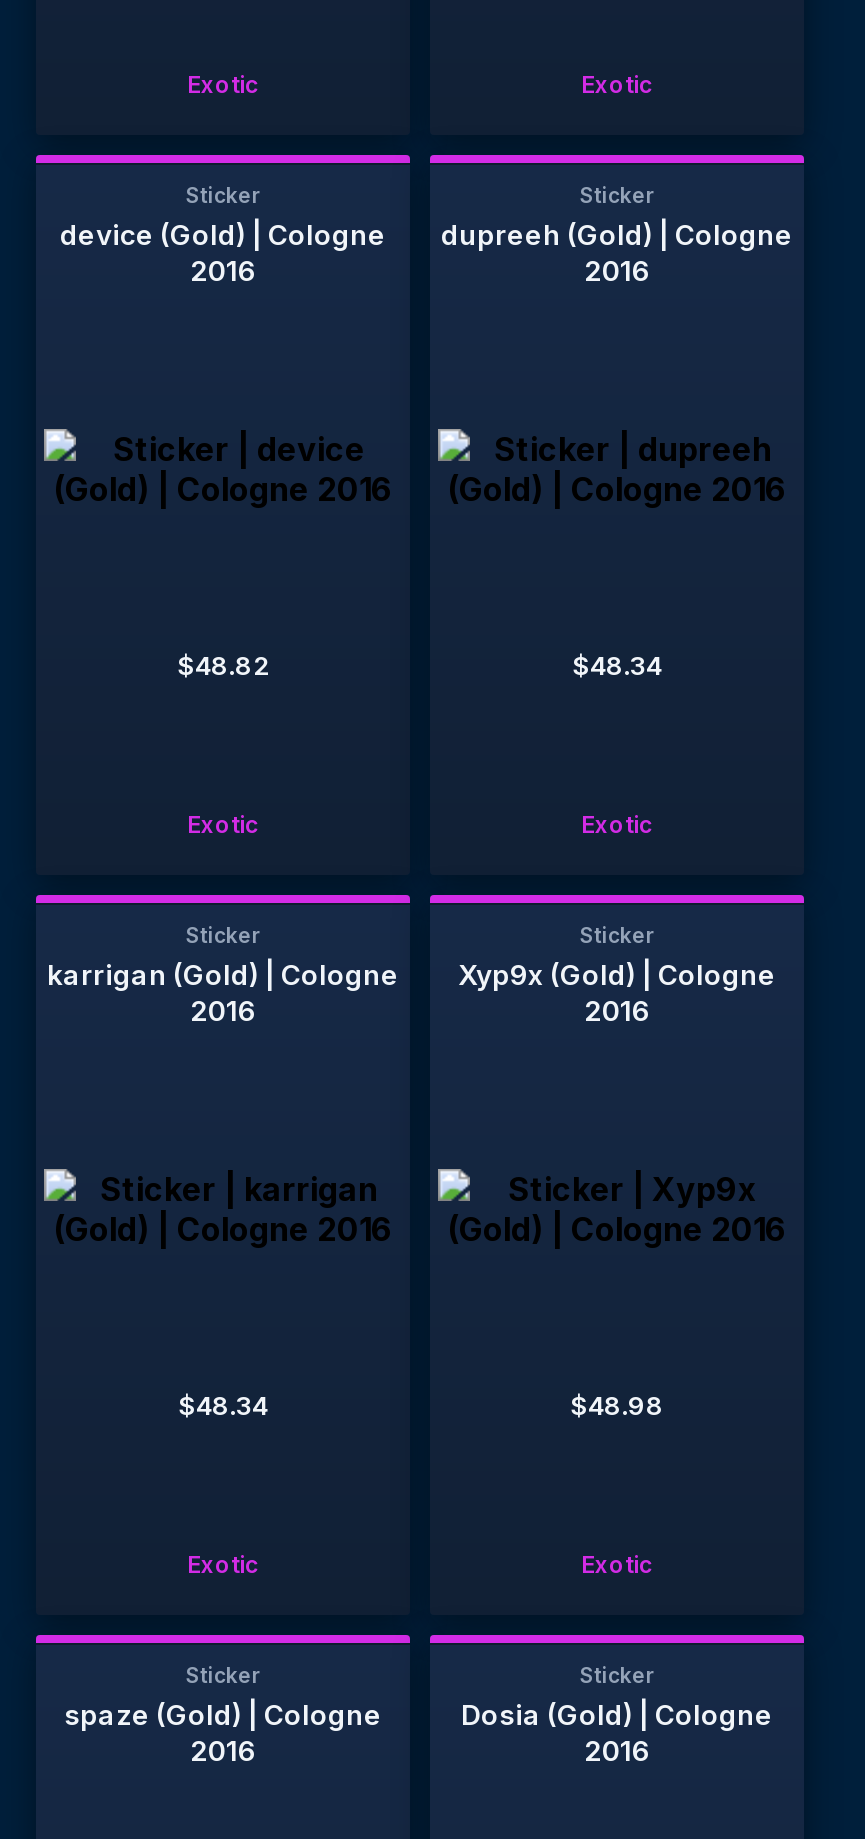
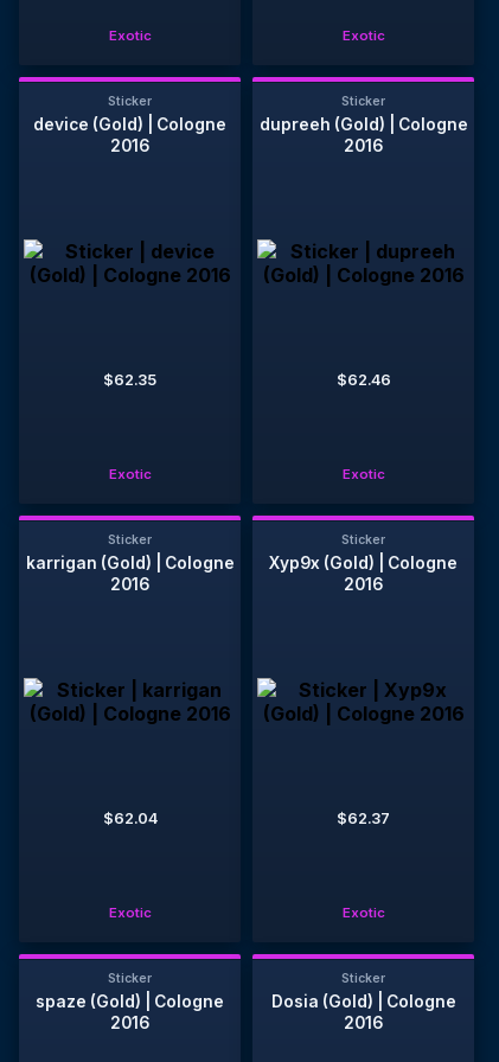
[177,651,269,681] $48.82 -> [103,371,157,389] $62.35
[572,651,662,681] $48.34 -> [336,371,391,389] $62.46
[178,1391,268,1421] $48.34 -> [103,810,157,827] $62.04
[570,1391,664,1421] $48.98 -> [337,810,390,827] $62.37

